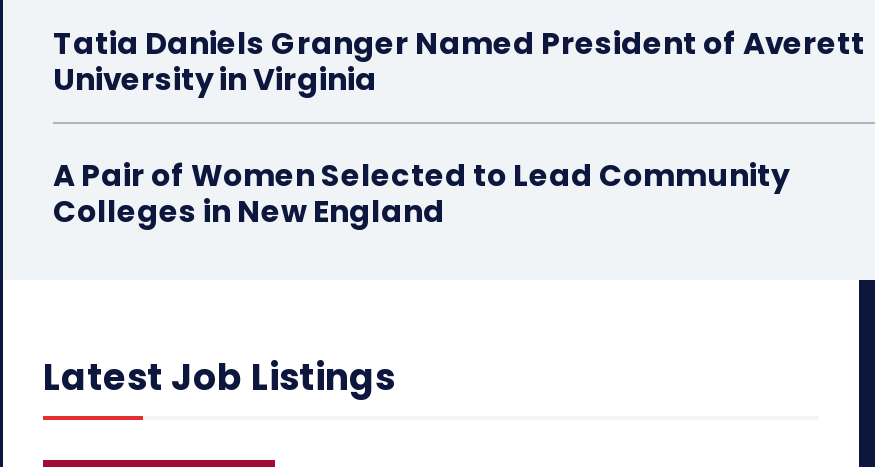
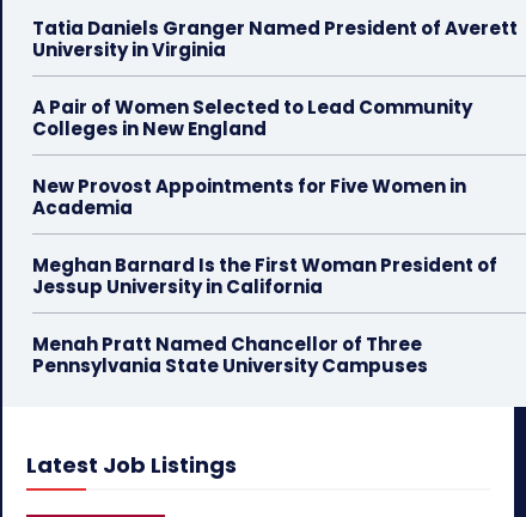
none -> [32,174,497,379] New Provost Appointments for Five Women in | Academia | Meghan Barnard Is the First Woman President of | Jessup University in California | Menah Pratt Named Chancellor of Three | Pennsylvania State University Campuses

